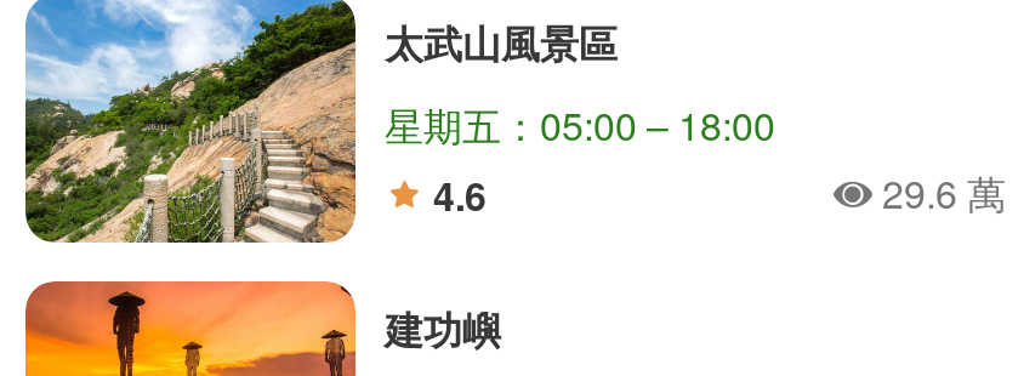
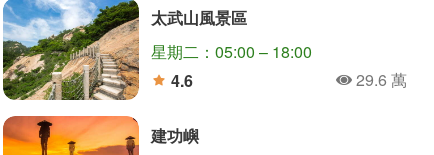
[385,97,775,153] 星期五：05:00 – 18:00 -> [151,40,312,63] 星期二：05:00 – 18:00

